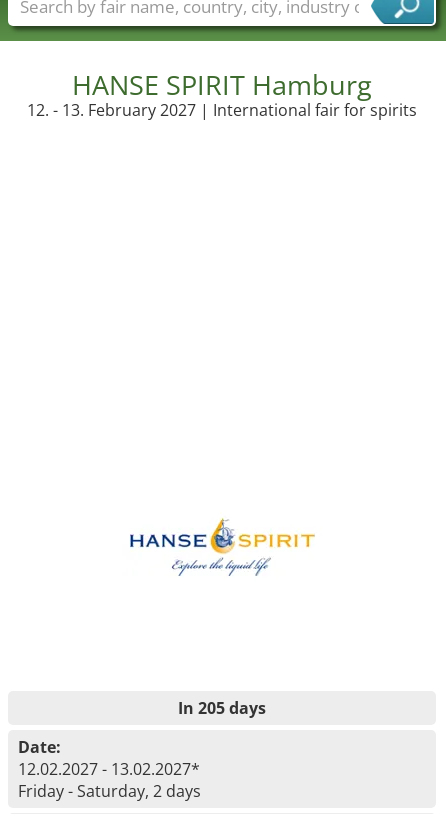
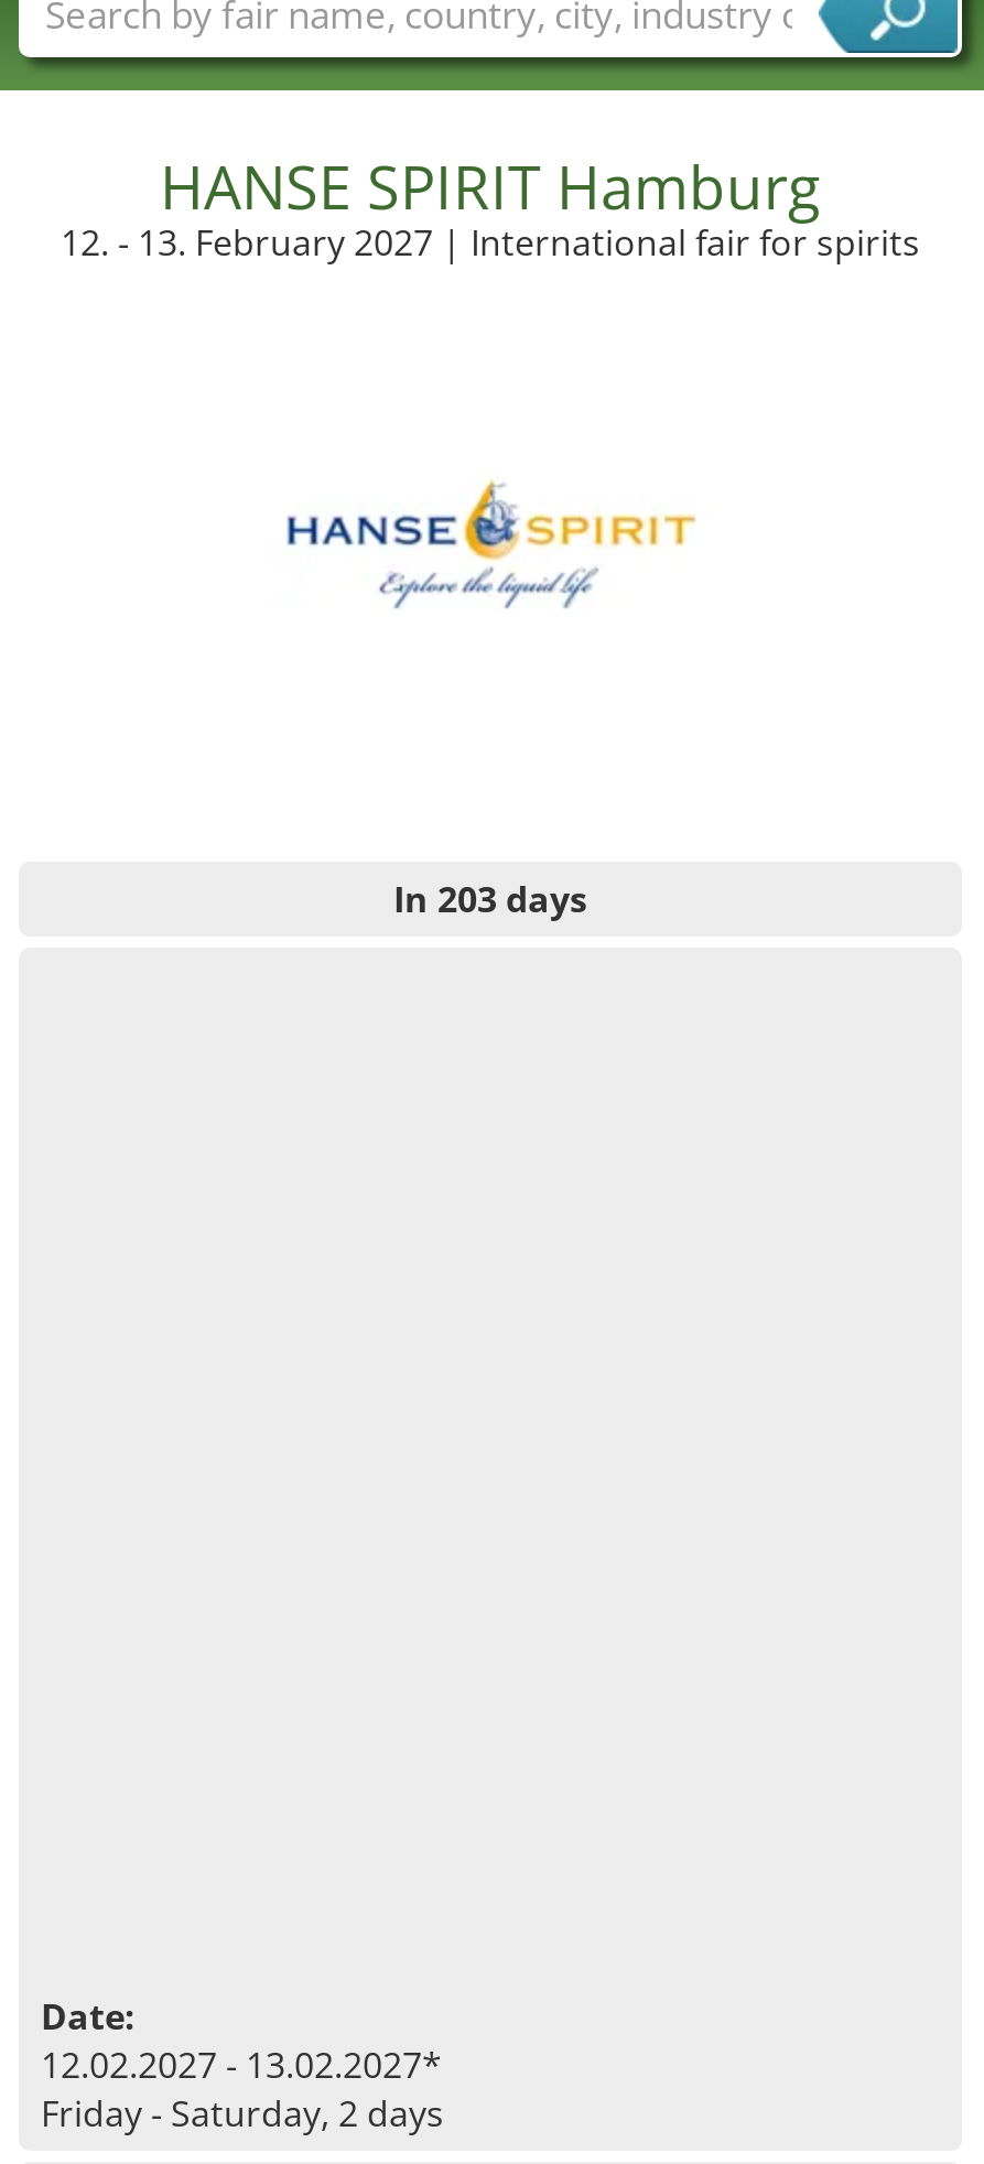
moved [129,518,315,576] -> [285,478,698,610]: [image]
[178,697,266,719] In 205 days -> [393,875,587,923] In 203 days

